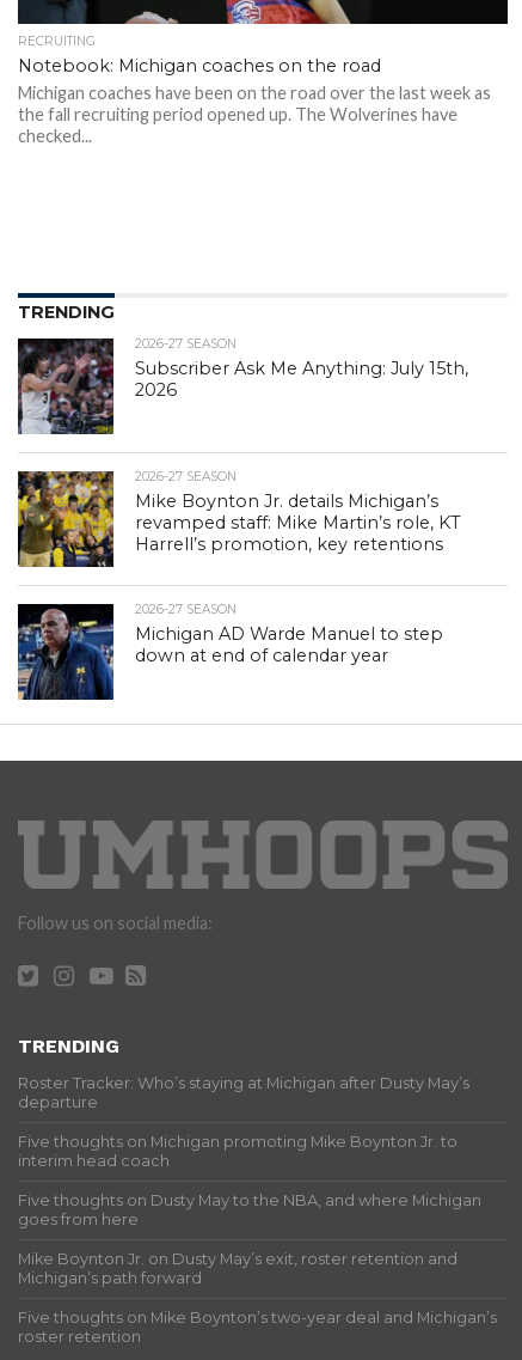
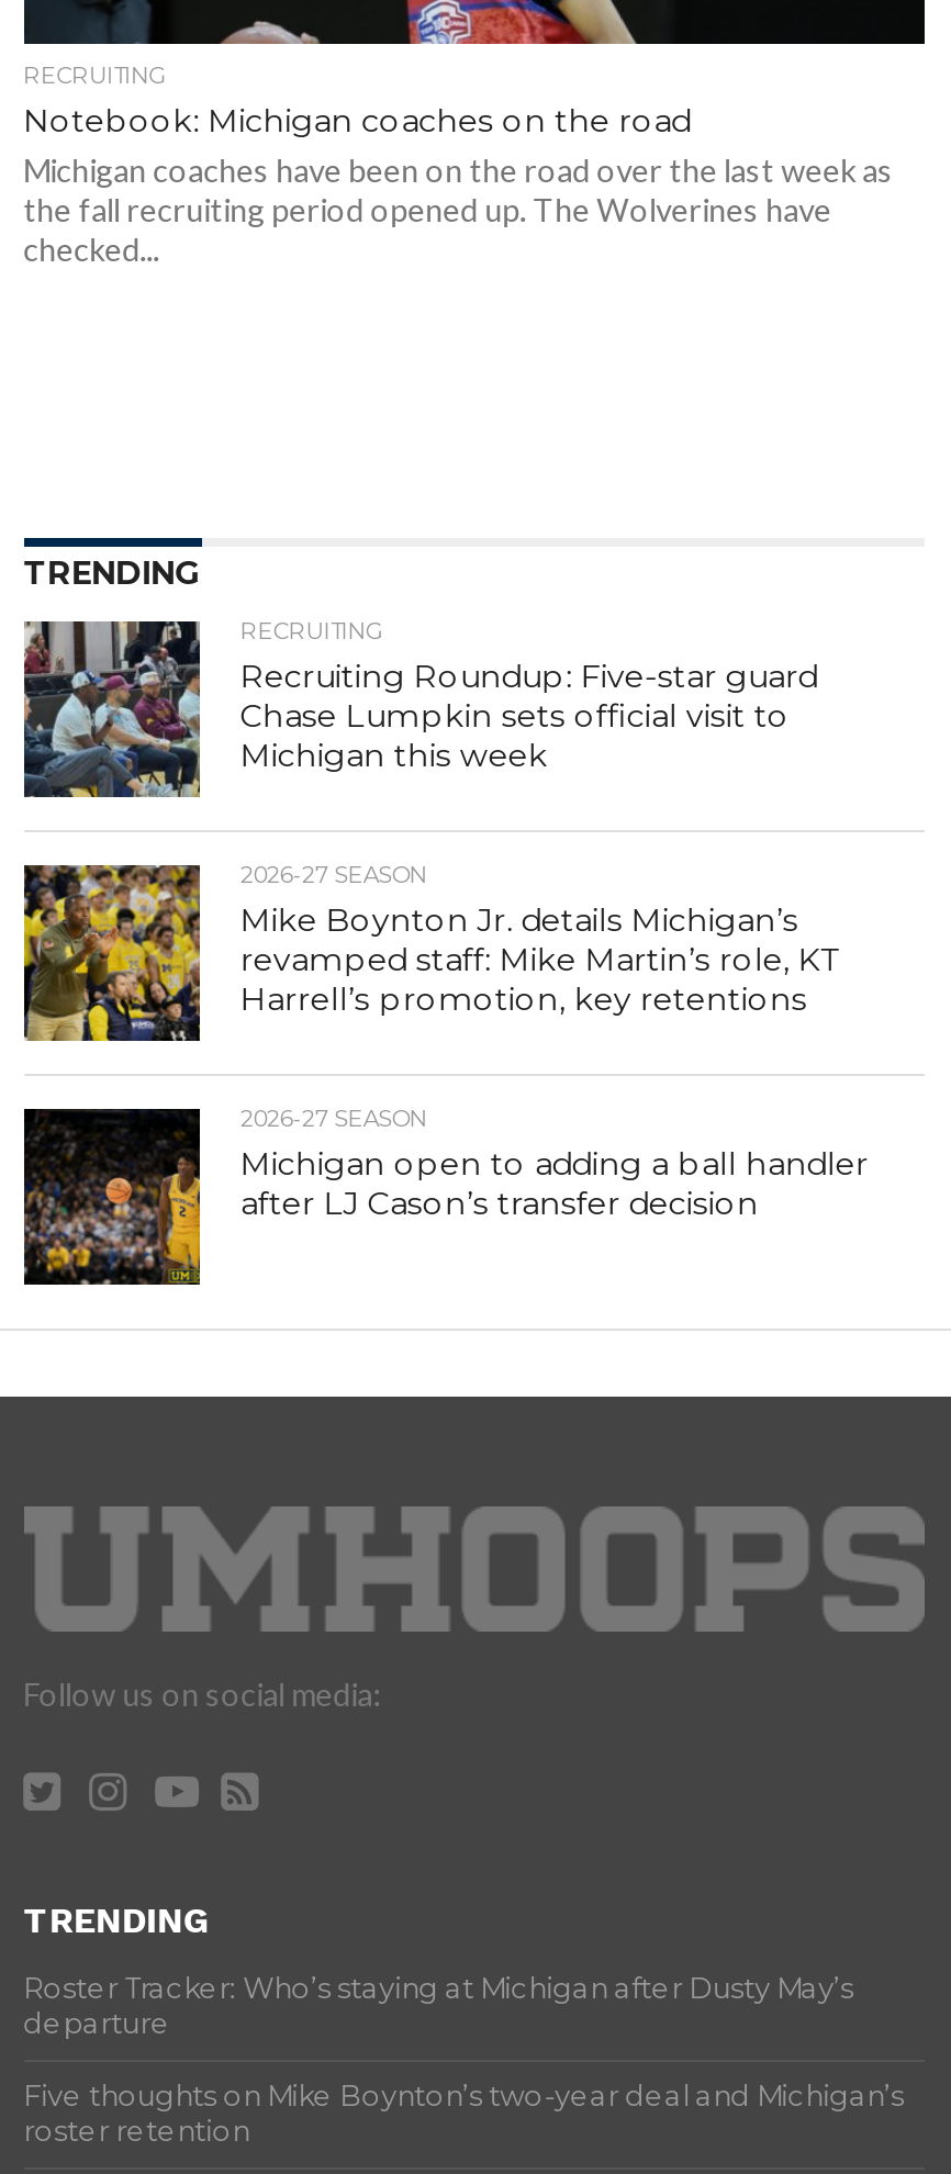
[17,336,469,434] [image] | 2026-27 SEASON | Subscriber Ask Me Anything: July 15th, | 2026 -> [22,617,818,799] [image] | RECRUITING | Recruiting Roundup: Five-star guard | Chase Lumpkin sets official visit to | Michigan this week
[17,608,444,700] [image] | Michigan AD Warde Manuel to step | down at end of calendar year -> [22,1118,868,1287] [image] | Michigan open to adding a ball handler | after LJ Cason’s transfer decision
[18,1133,481,1287] Five thoughts on Michigan promoting Mike Boynton Jr. to | interim head coach | Five thoughts on Dusty May to the NBA, and where Michigan | goes from here | Mike Boynton Jr. on Dusty May’s exit, roster retention and | Michigan’s path forward -> none

